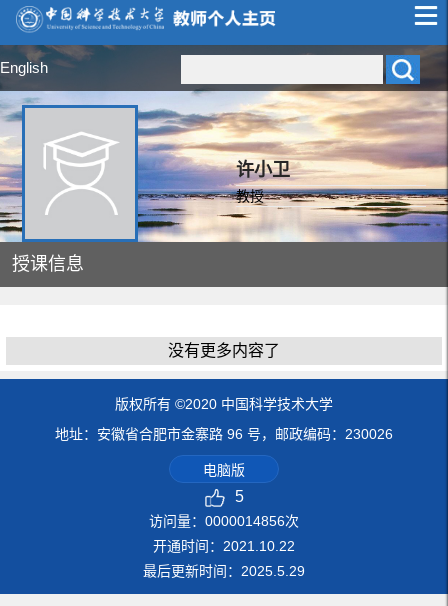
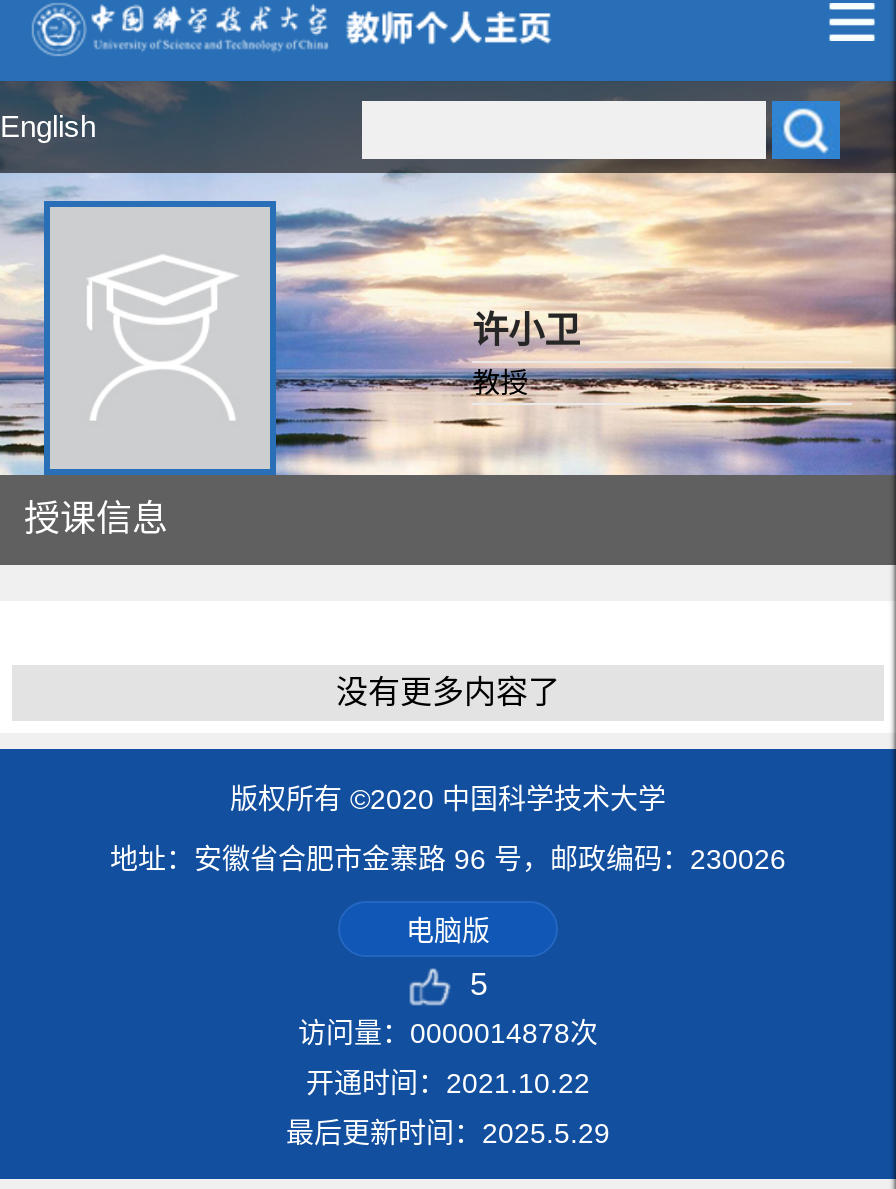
[149,513,299,529] 访问量：0000014856次 -> [298,1017,598,1049] 访问量：0000014878次

